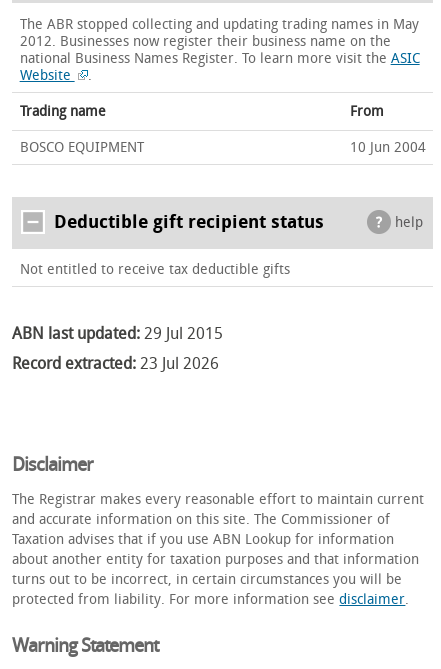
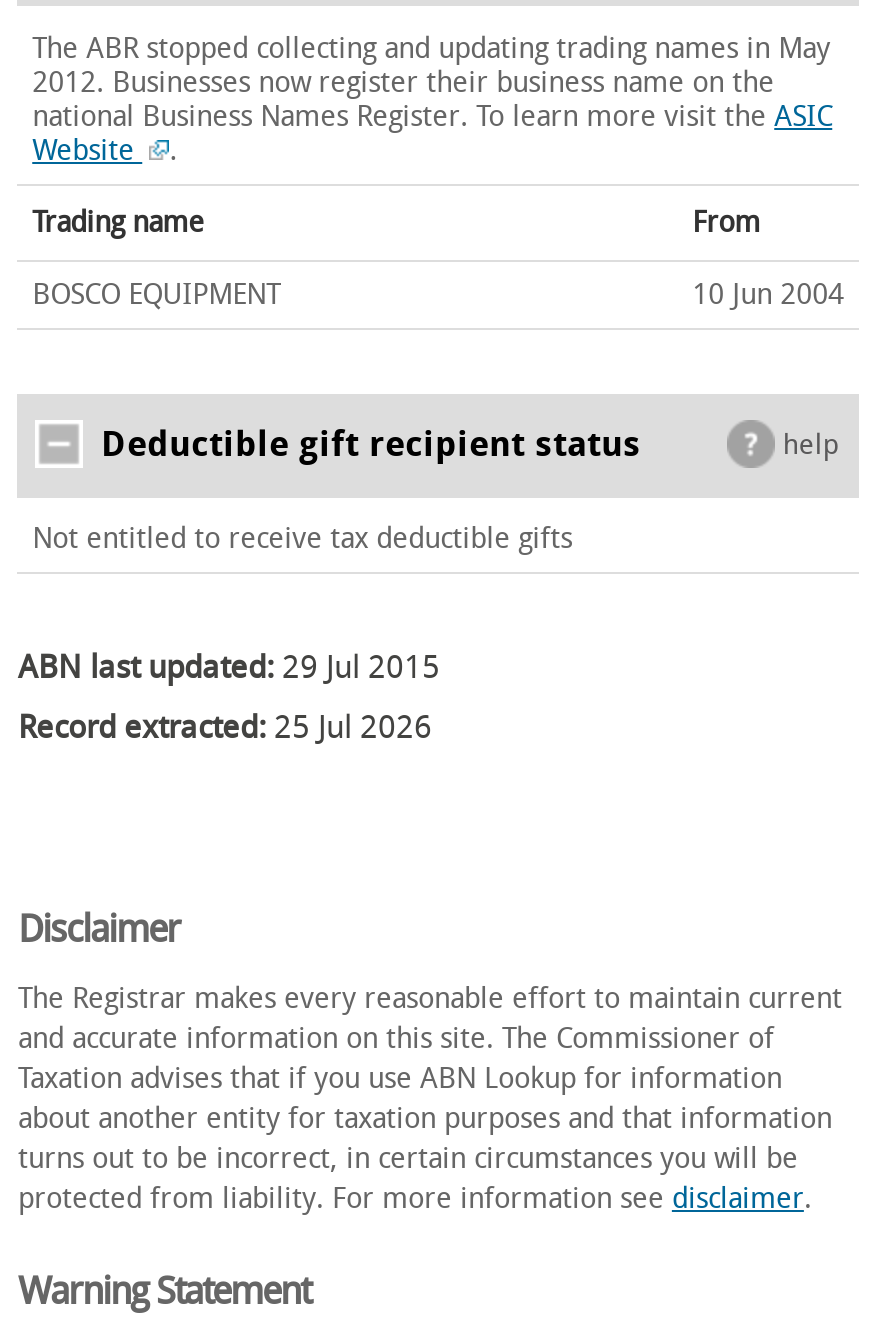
[12,354,219,373] Record extracted: 23 Jul 2026 -> [18,709,432,747] Record extracted: 25 Jul 2026

